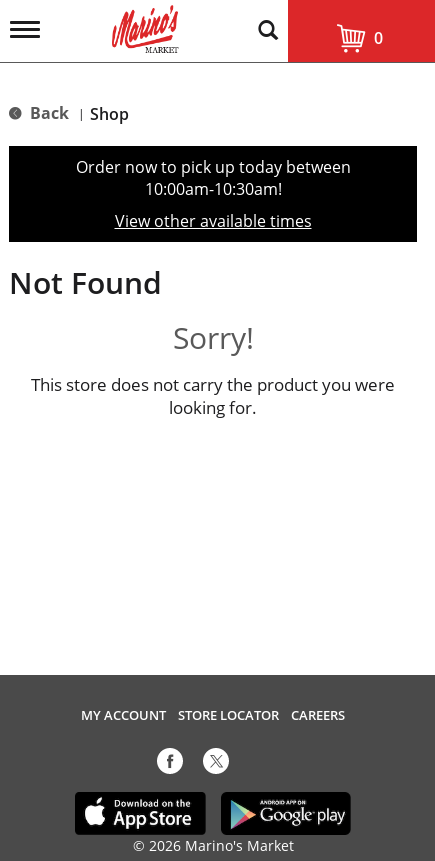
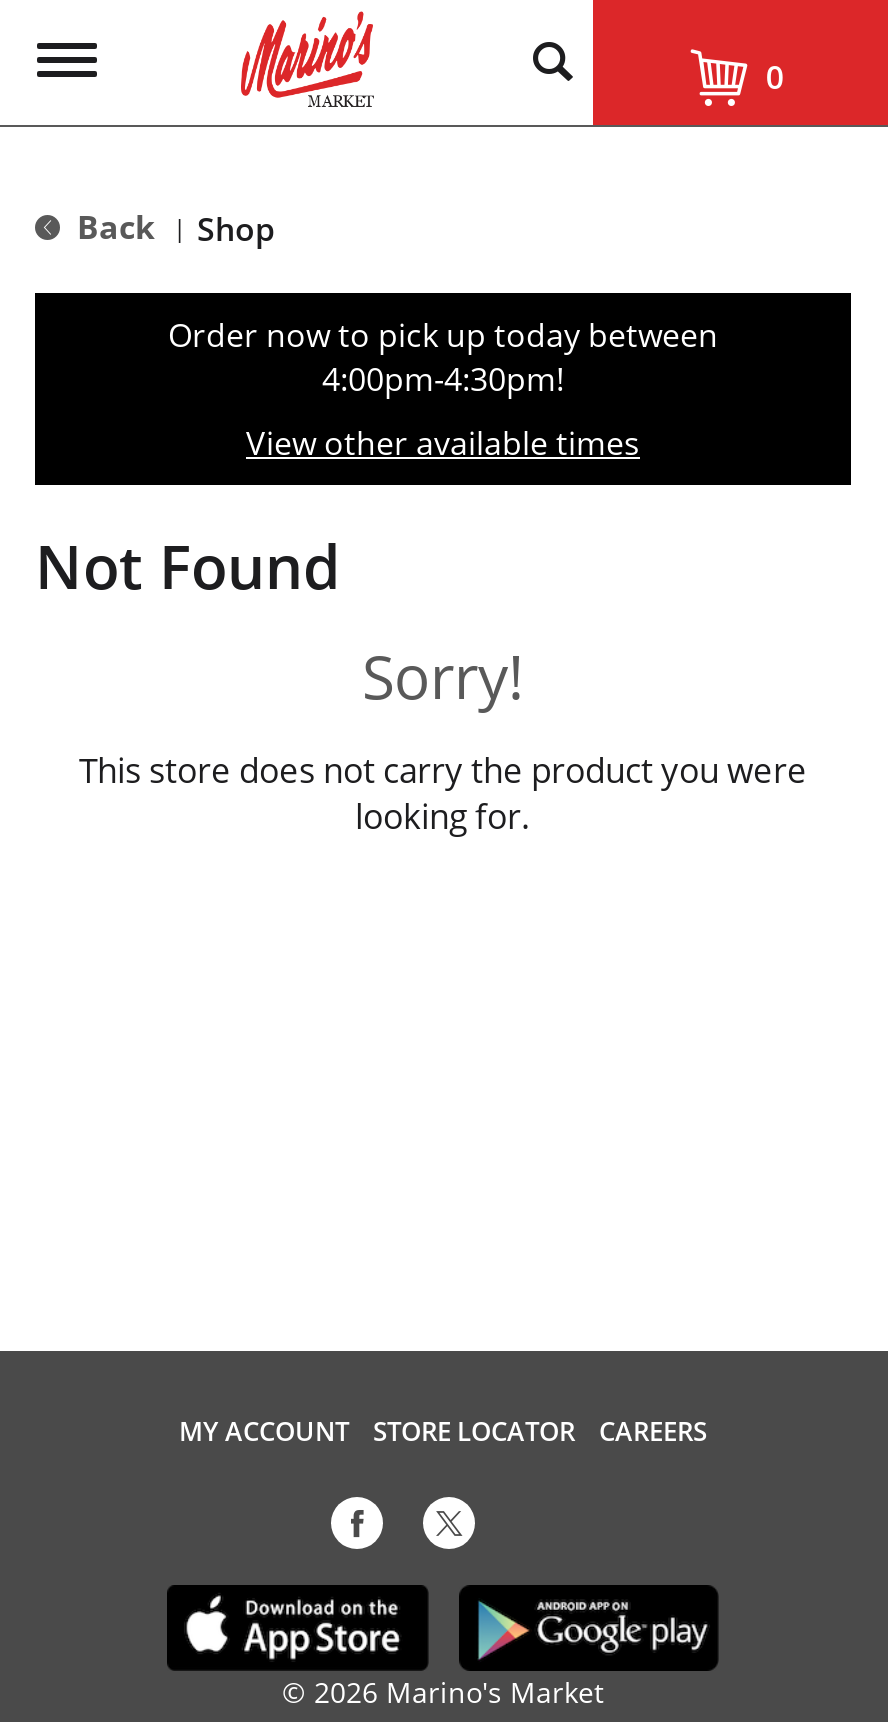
[144,178,281,200] 10:00am-10:30am! -> [322,357,564,401] 4:00pm-4:30pm!

